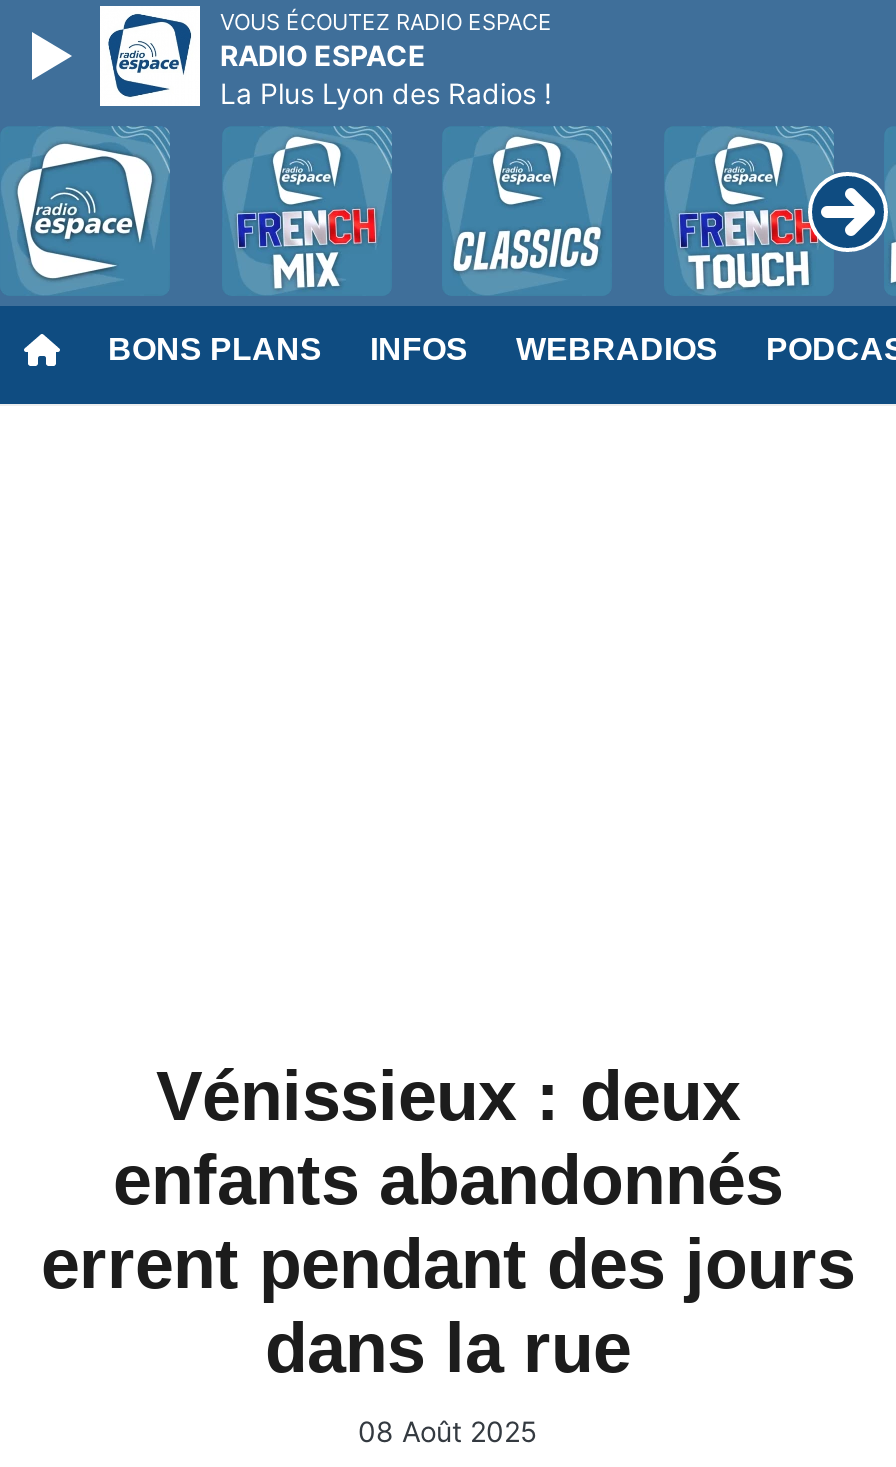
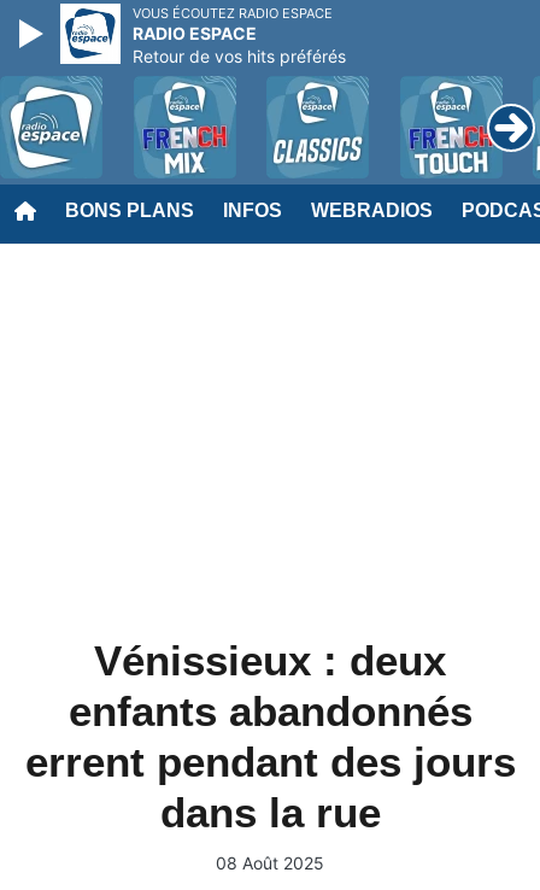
[220,76,552,110] La Plus Lyon des Radios ! -> [133,46,346,66] Retour de vos hits préférés

